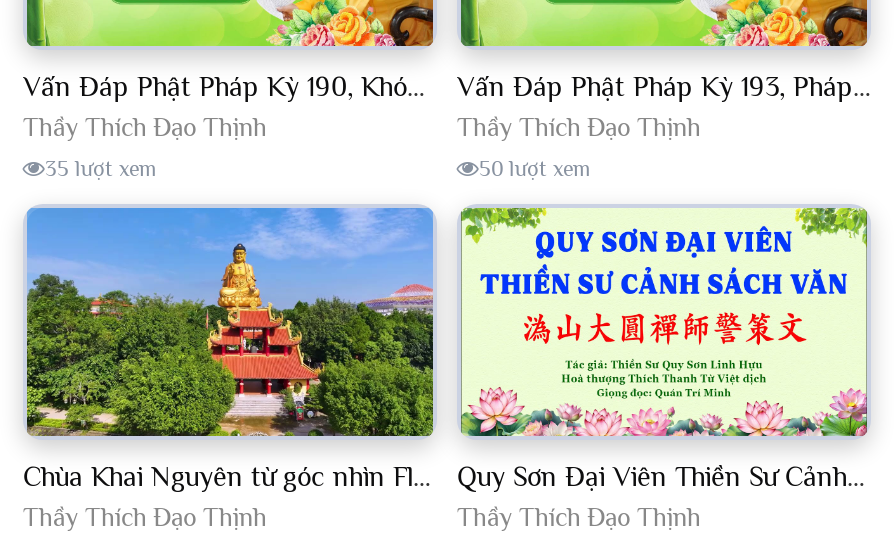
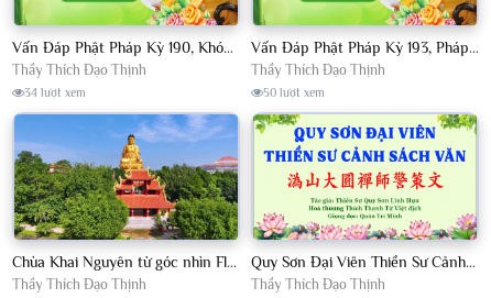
[45,156,157,180] 35 lượt xem -> [24,86,86,99] 34 lượt xem

